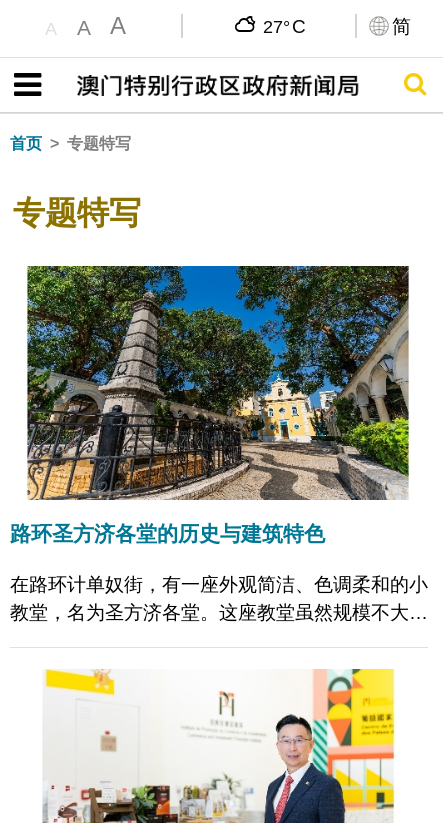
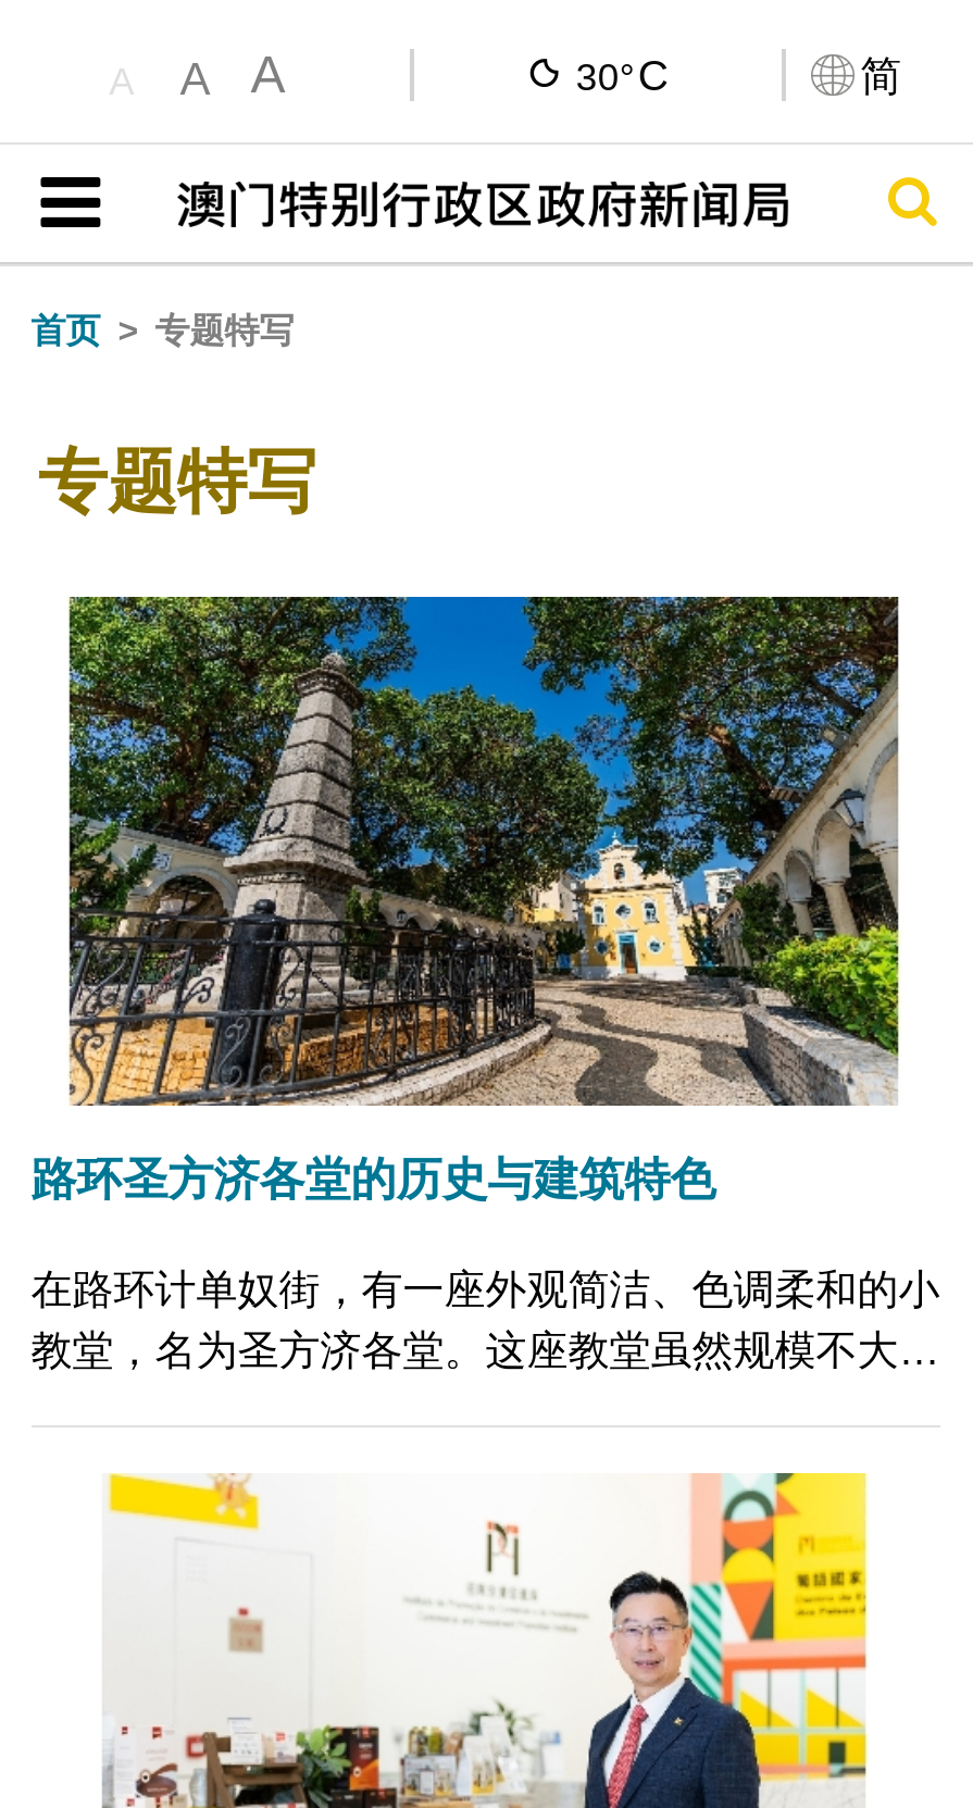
[263,15,305,37] 27° C -> [576,50,668,98] 30° C

